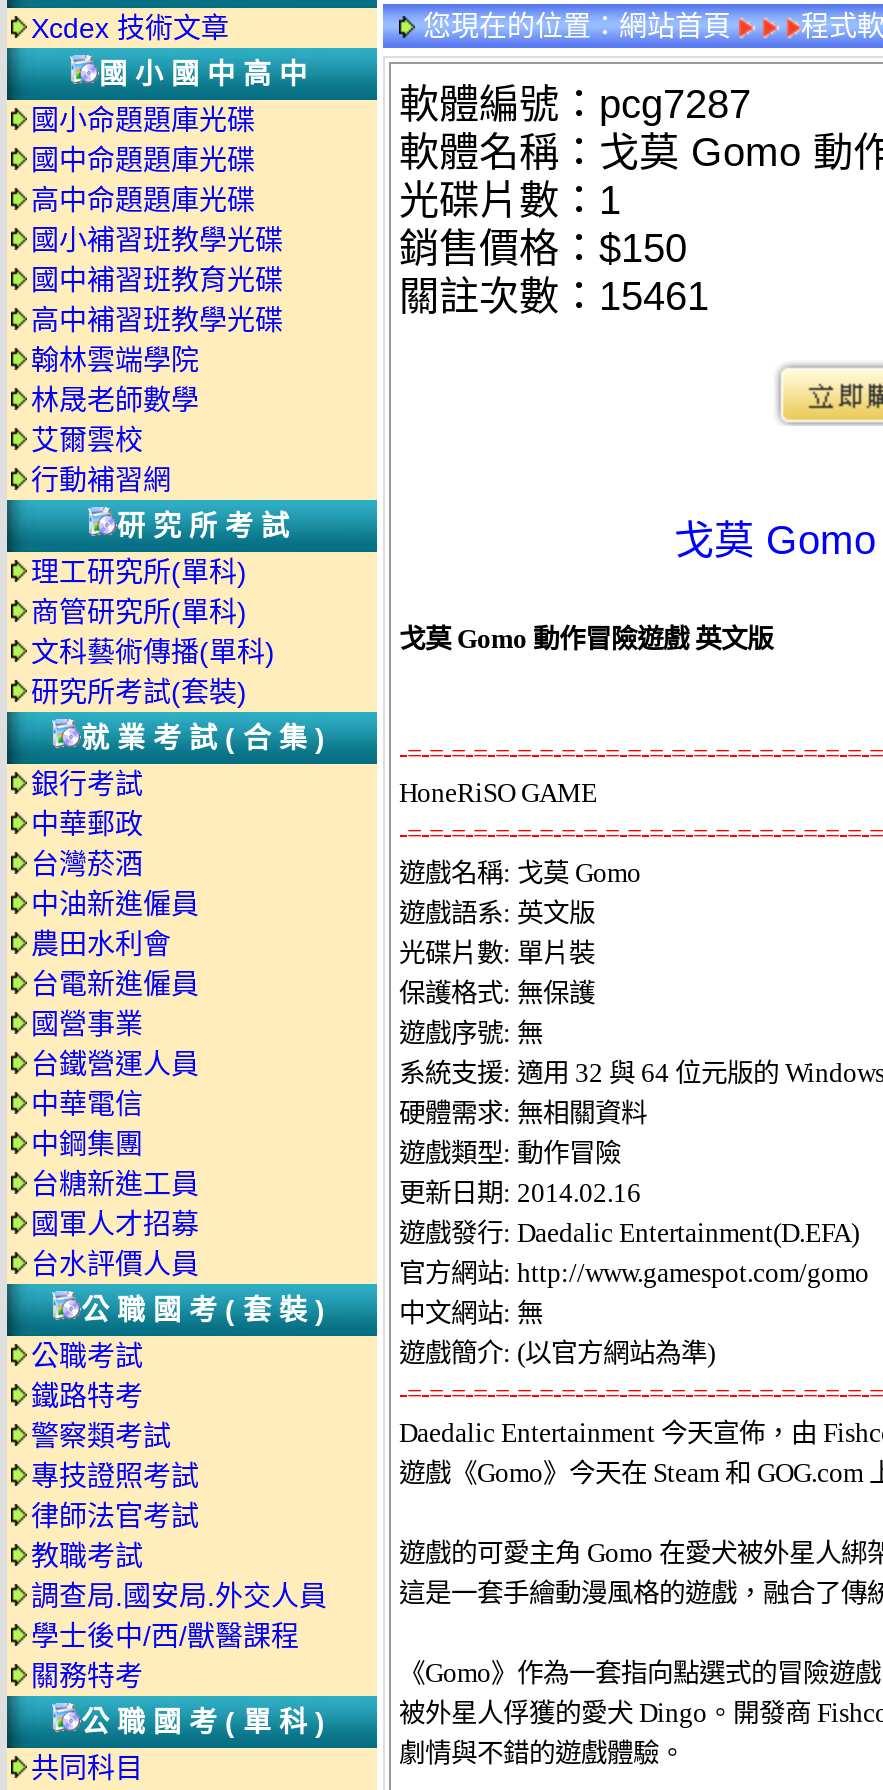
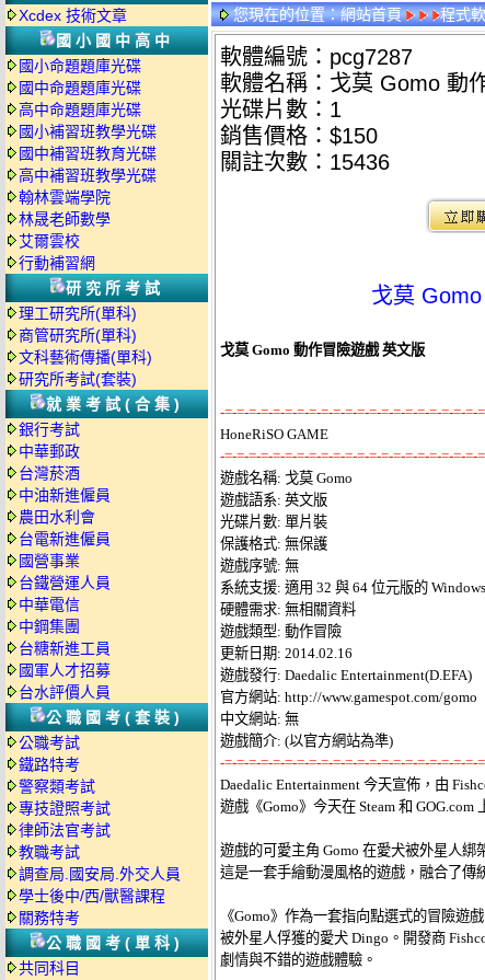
[399,274,709,318] 關註次數：15461 -> [220,150,390,174] 關註次數：15436

